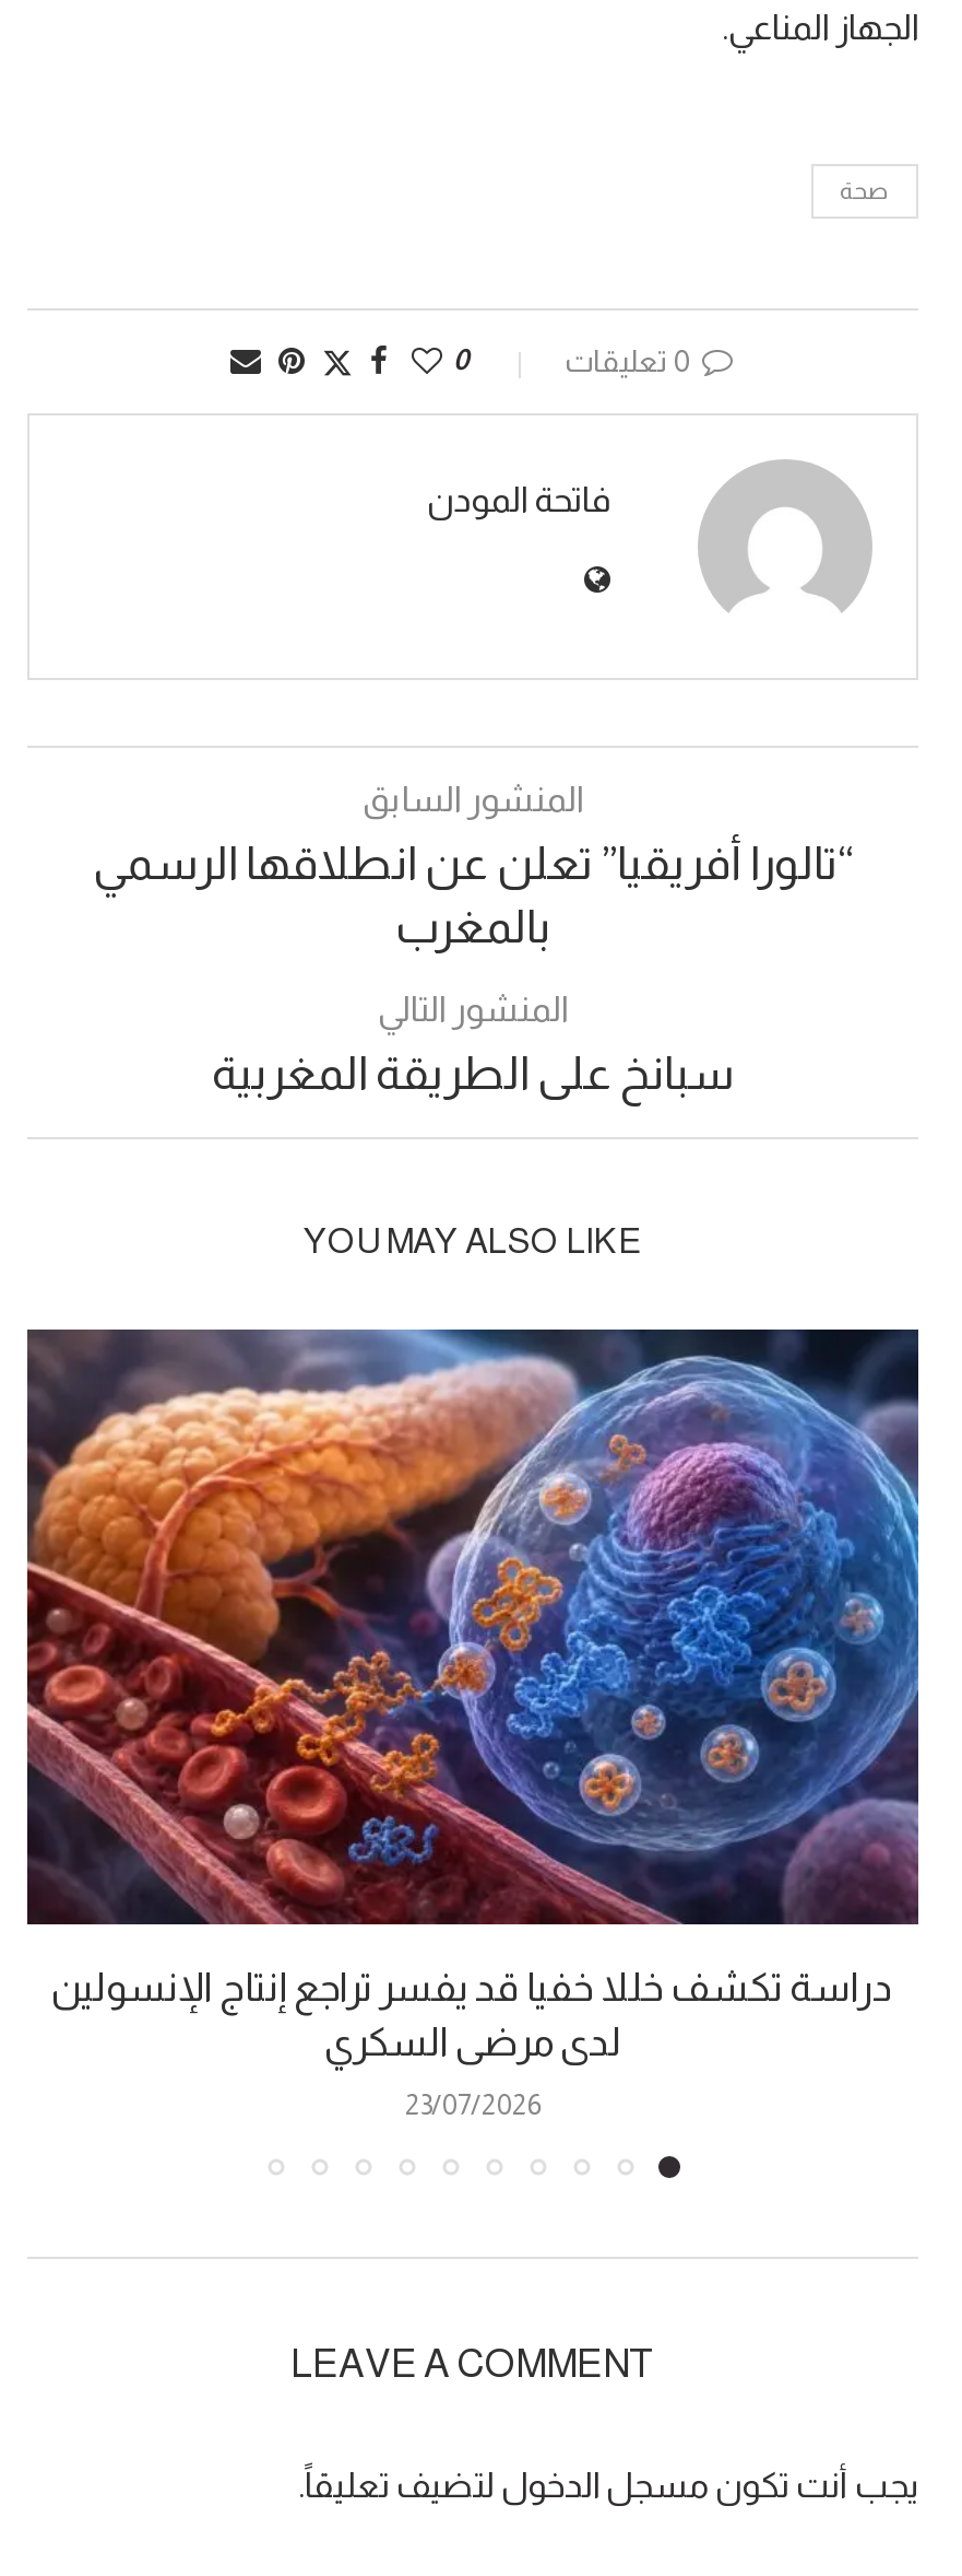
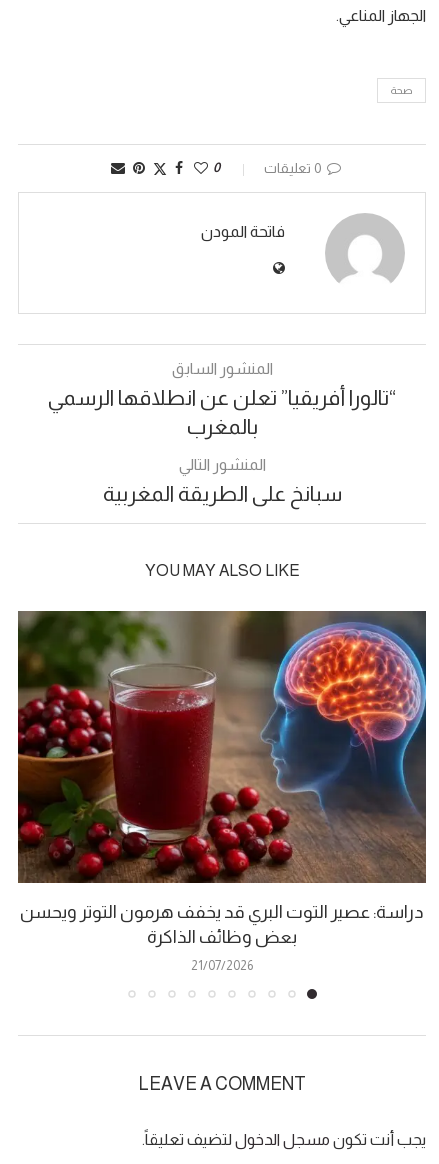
[25,1327,921,2065] [image] | دراسة تكشف خللا خفيا قد يفسر تراجع إنتاج الإنسولين | لدى مرضى السكري -> [18,610,427,947] [image] | دراسة: عصير التوت البري قد يخفف هرمون التوتر ويحسن | بعض وظائف الذاكرة
[405,2089,541,2122] 23/07/2026 -> [191,958,253,973] 21/07/2026

